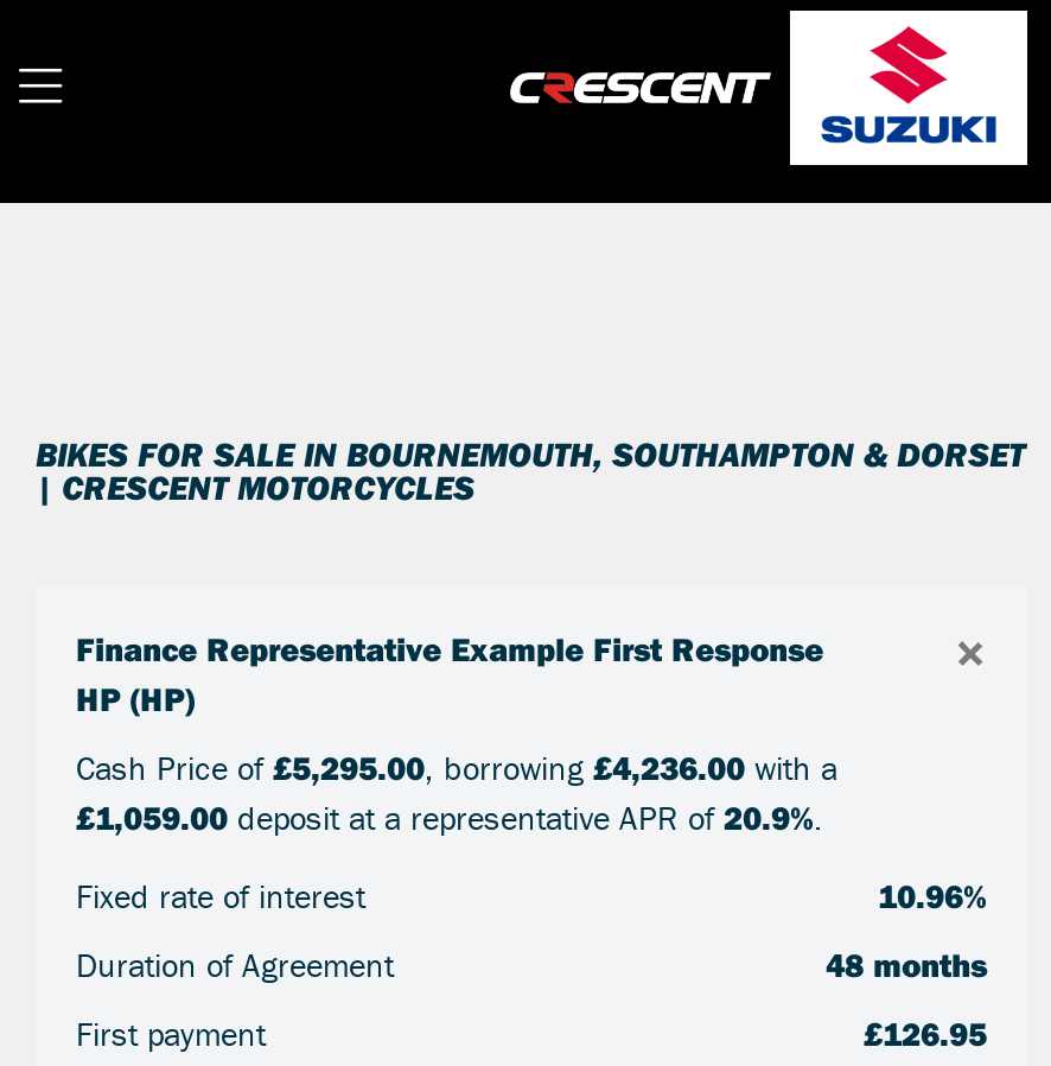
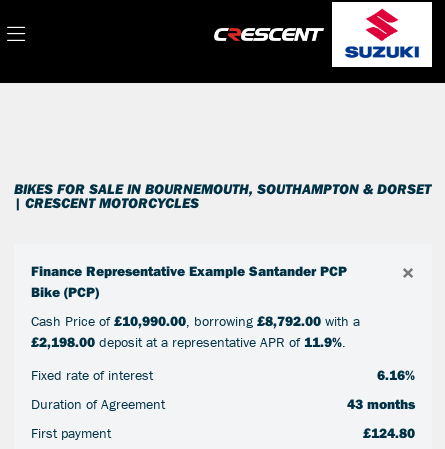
[76,628,823,721] Finance Representative Example First Response | HP (HP) -> [31,262,347,301] Finance Representative Example Santander PCP | Bike (PCP)
[76,747,837,789] Cash Price of £5,295.00, borrowing £4,236.00 with a -> [31,312,360,330] Cash Price of £10,990.00, borrowing £8,792.00 with a
[76,797,823,839] £1,059.00 deposit at a representative APR of 20.9%. -> [31,333,346,351] £2,198.00 deposit at a representative APR of 11.9%.
[878,875,987,918] 10.96% -> [377,366,415,384] 6.16%
[826,944,987,986] 48 months -> [347,395,415,413] 43 months
[864,1013,987,1055] £126.95 -> [363,424,415,442] £124.80

